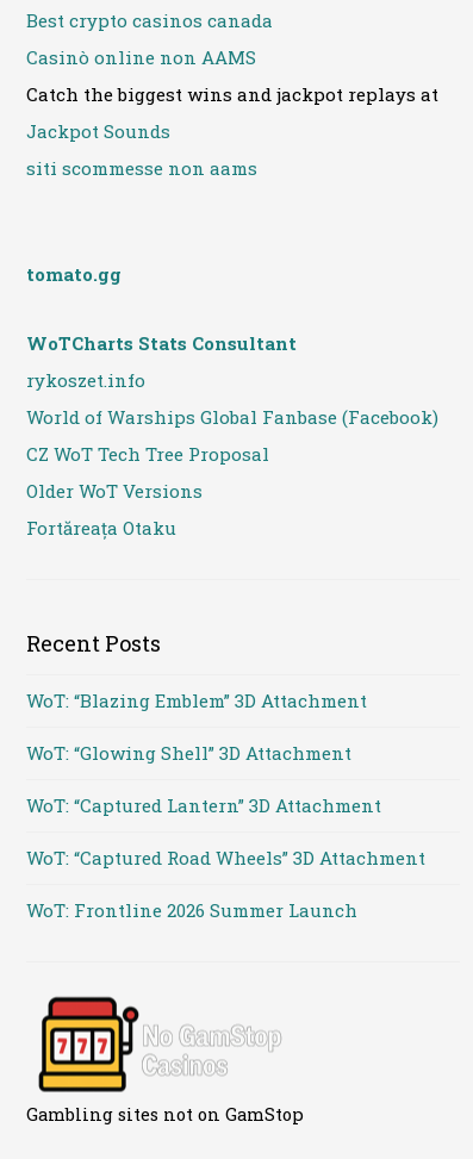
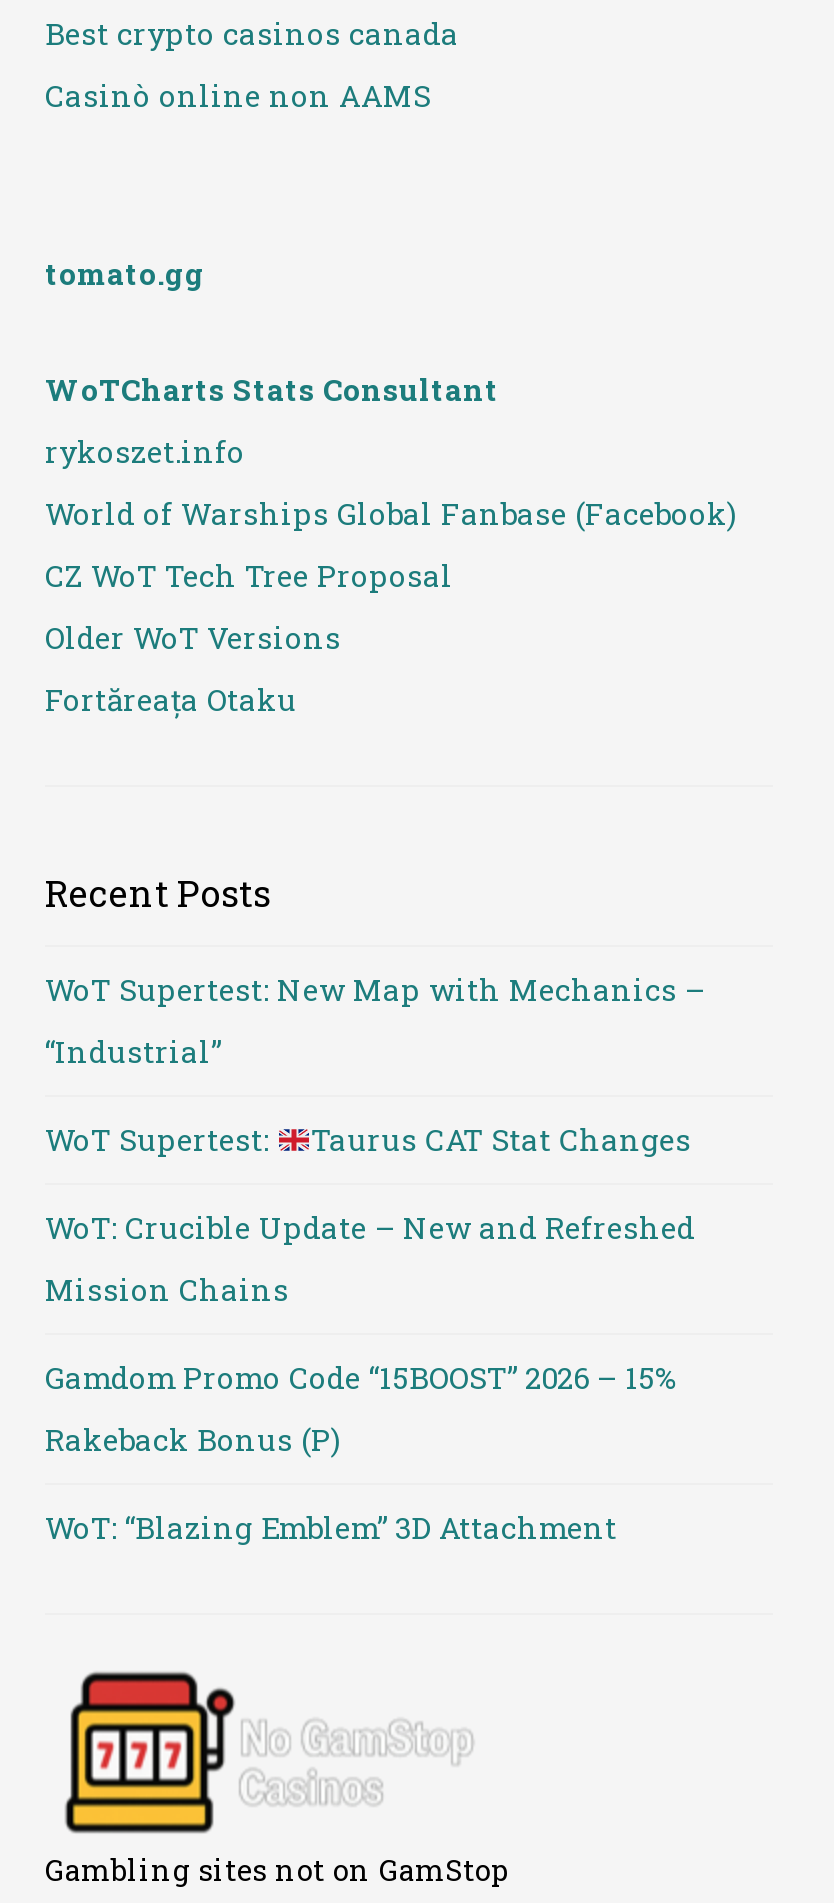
[26,82,438,180] Catch the biggest wins and jackpot replays at | Jackpot Sounds | siti scommesse non aams -> none
moved [26,262,438,658] -> [45,253,737,917]: tomato.gg | WoTCharts Stats Consultant | rykoszet.info | World of Warships Global Fanbase (Facebook) | CZ WoT Tech Tree Proposal | Older WoT Versions | Fortăreața Otaku | Recent Posts
none -> [45,969,705,1459] WoT Supertest: New Map with Mechanics – | “Industrial” | WoT Supertest: | Taurus CAT Stat Changes | WoT: Crucible Update – New and Refreshed | Mission Chains | Gamdom Promo Code “15BOOST” 2026 – 15% | Rakeback Bonus (P)
moved [26,689,367,712] -> [45,1507,617,1547]: WoT: “Blazing Emblem” 3D Attachment
[26,741,425,922] WoT: “Glowing Shell” 3D Attachment | WoT: “Captured Lantern” 3D Attachment | WoT: “Captured Road Wheels” 3D Attachment | WoT: Frontline 2026 Summer Launch -> none

